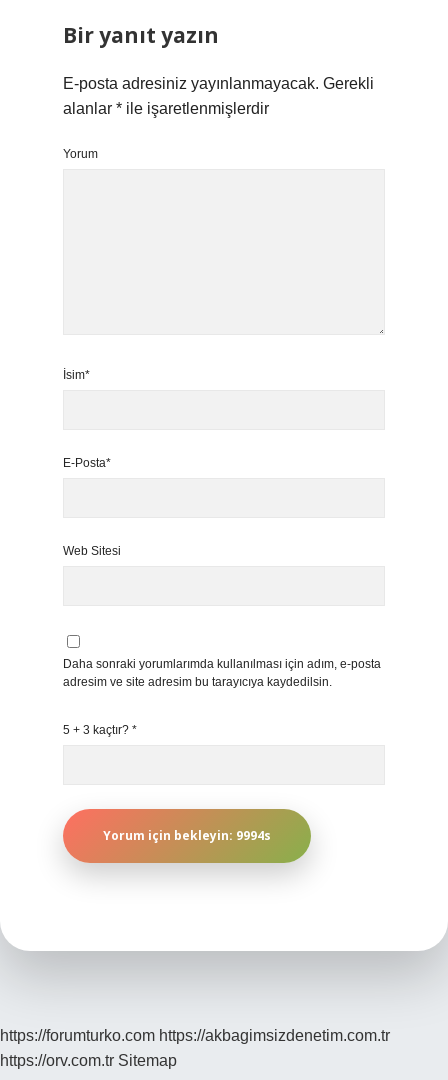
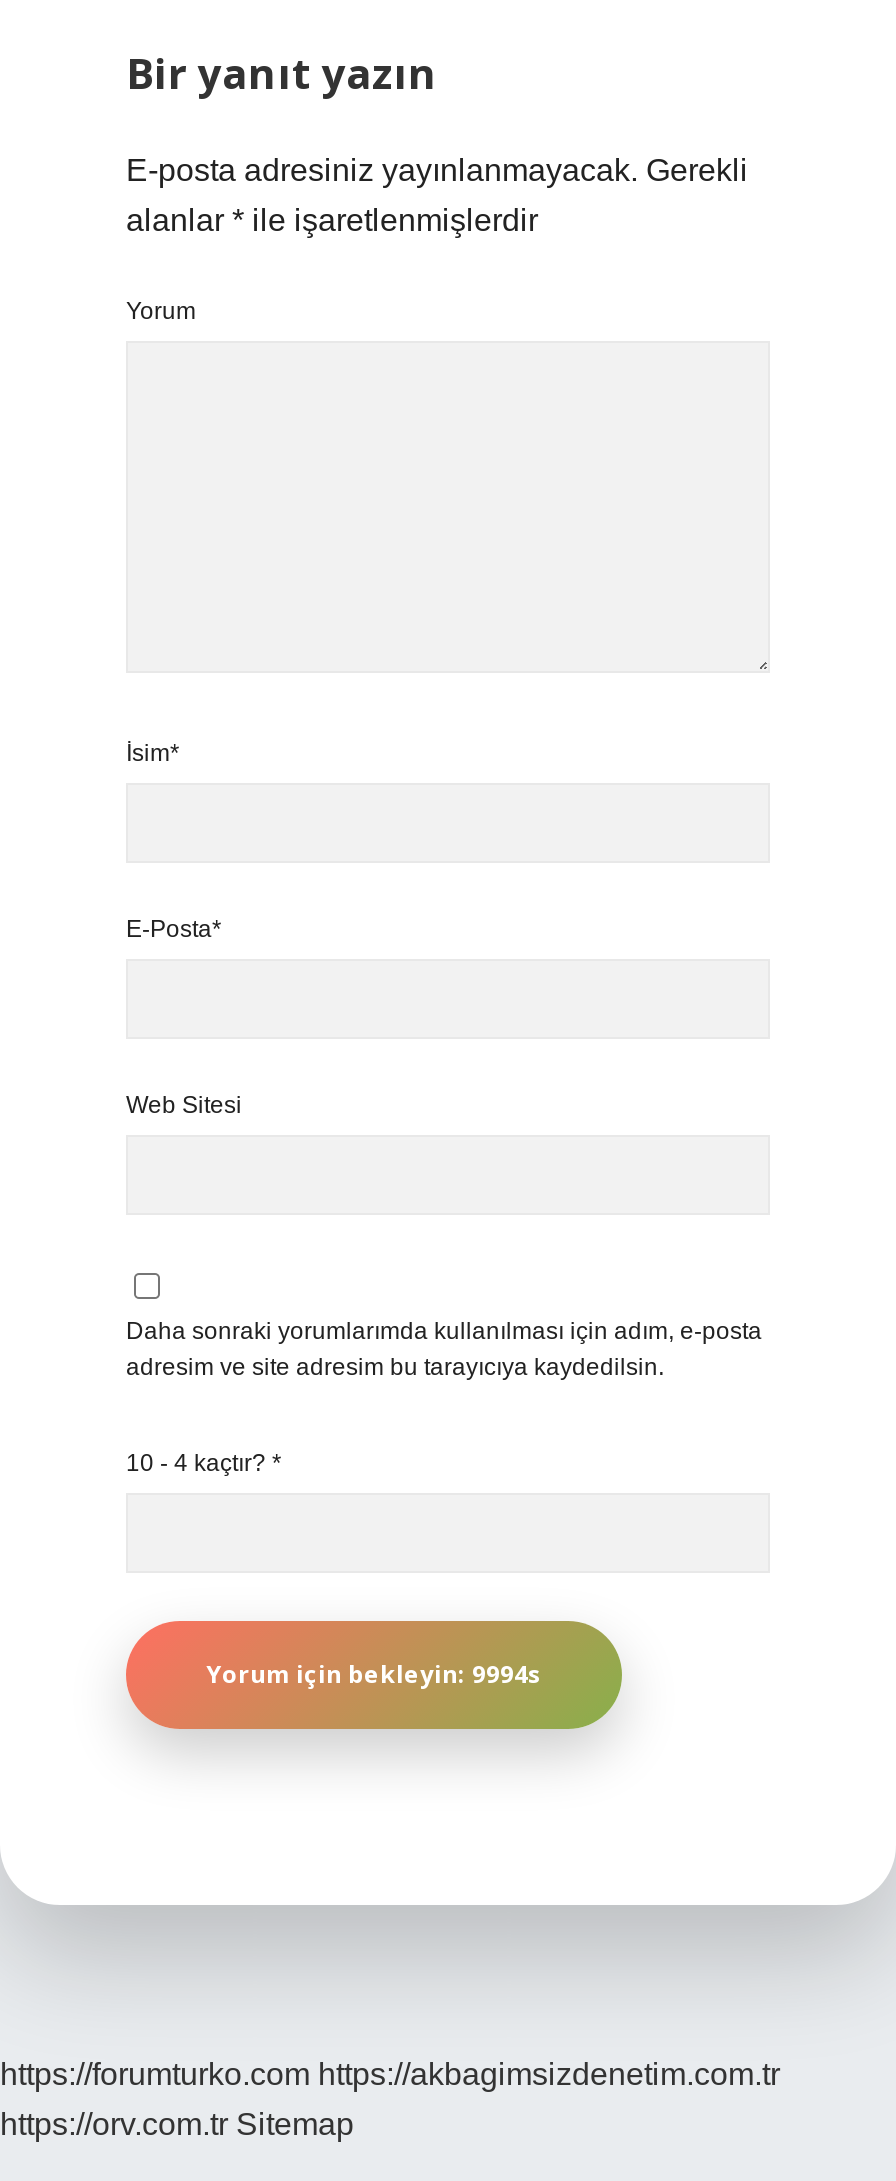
[63,723,137,737] 5 + 3 kaçtır? * -> [126,1449,282,1477] 10 - 4 kaçtır? *

